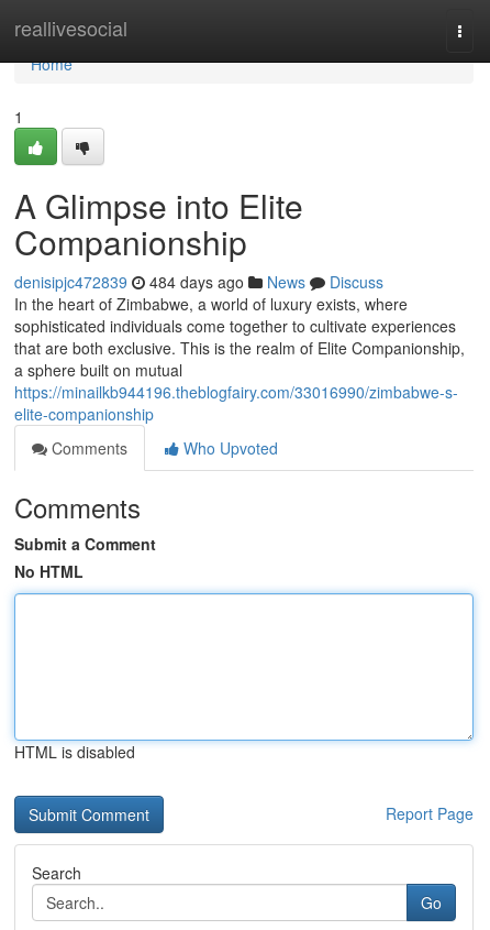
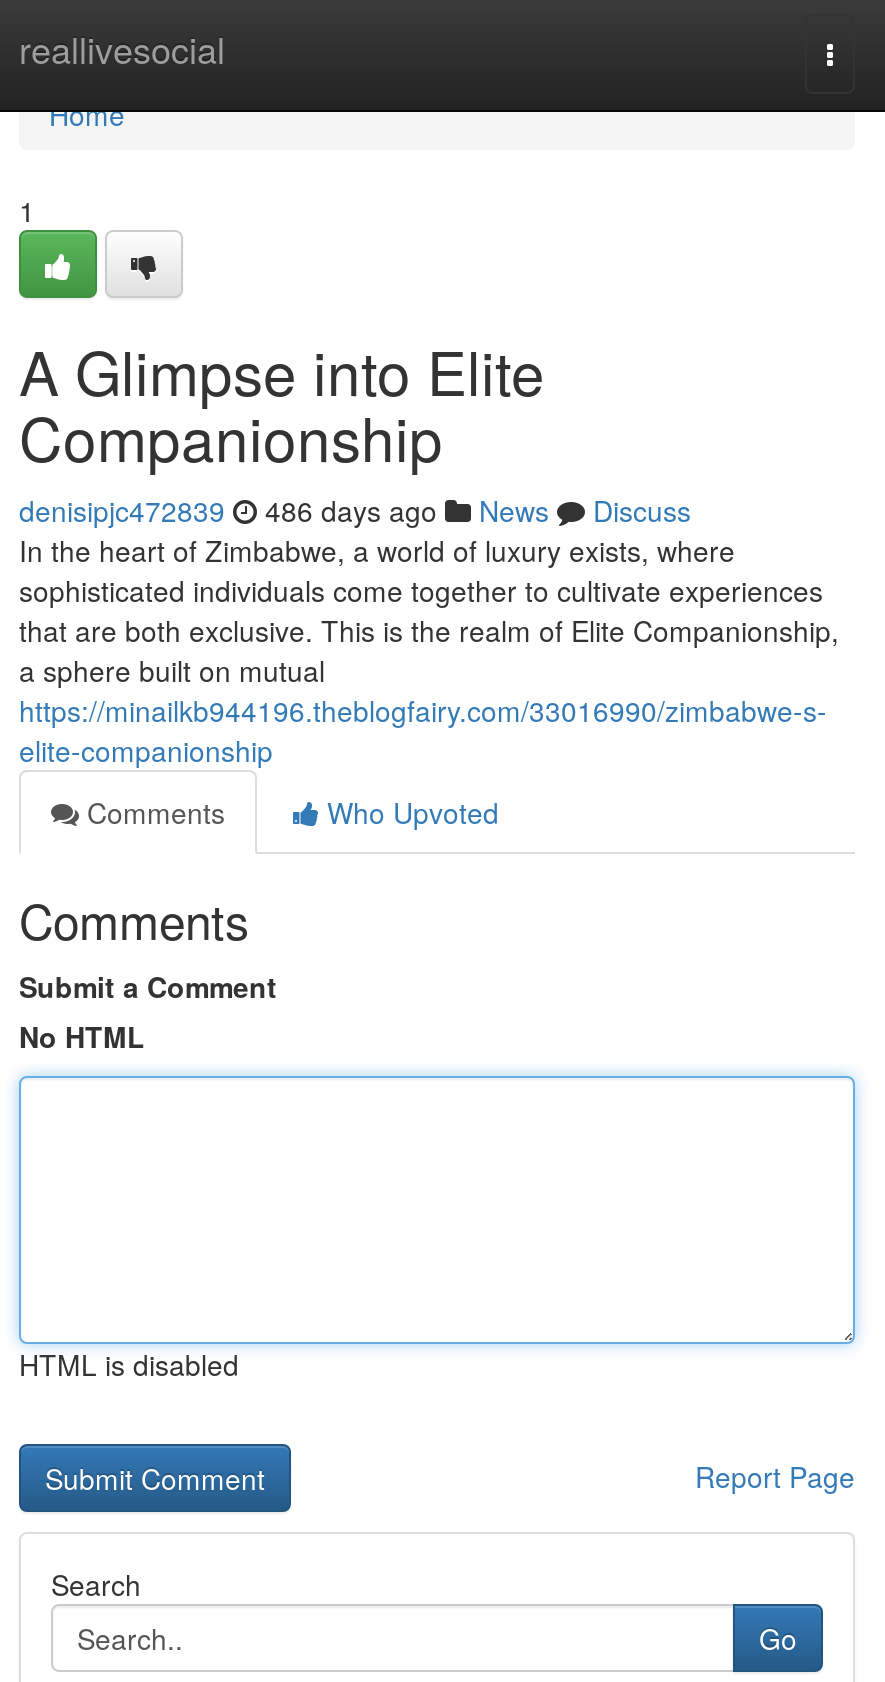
[14,271,383,293] denisipjc472839 484 days ago News Discuss -> [19,490,691,530] denisipjc472839 486 days ago News Discuss

